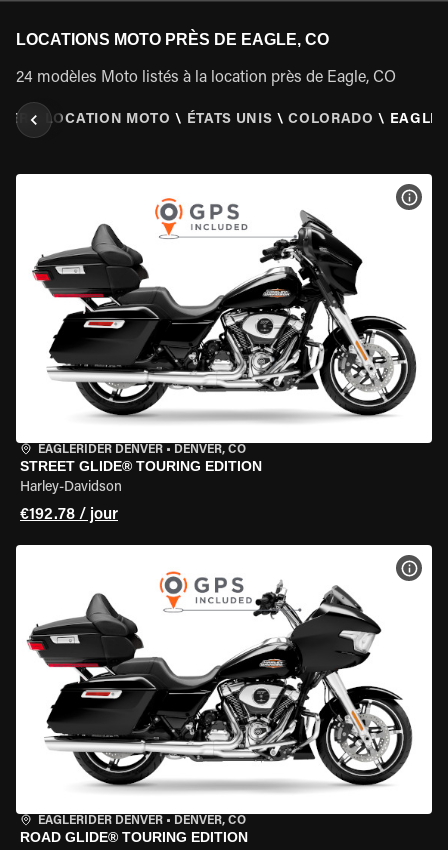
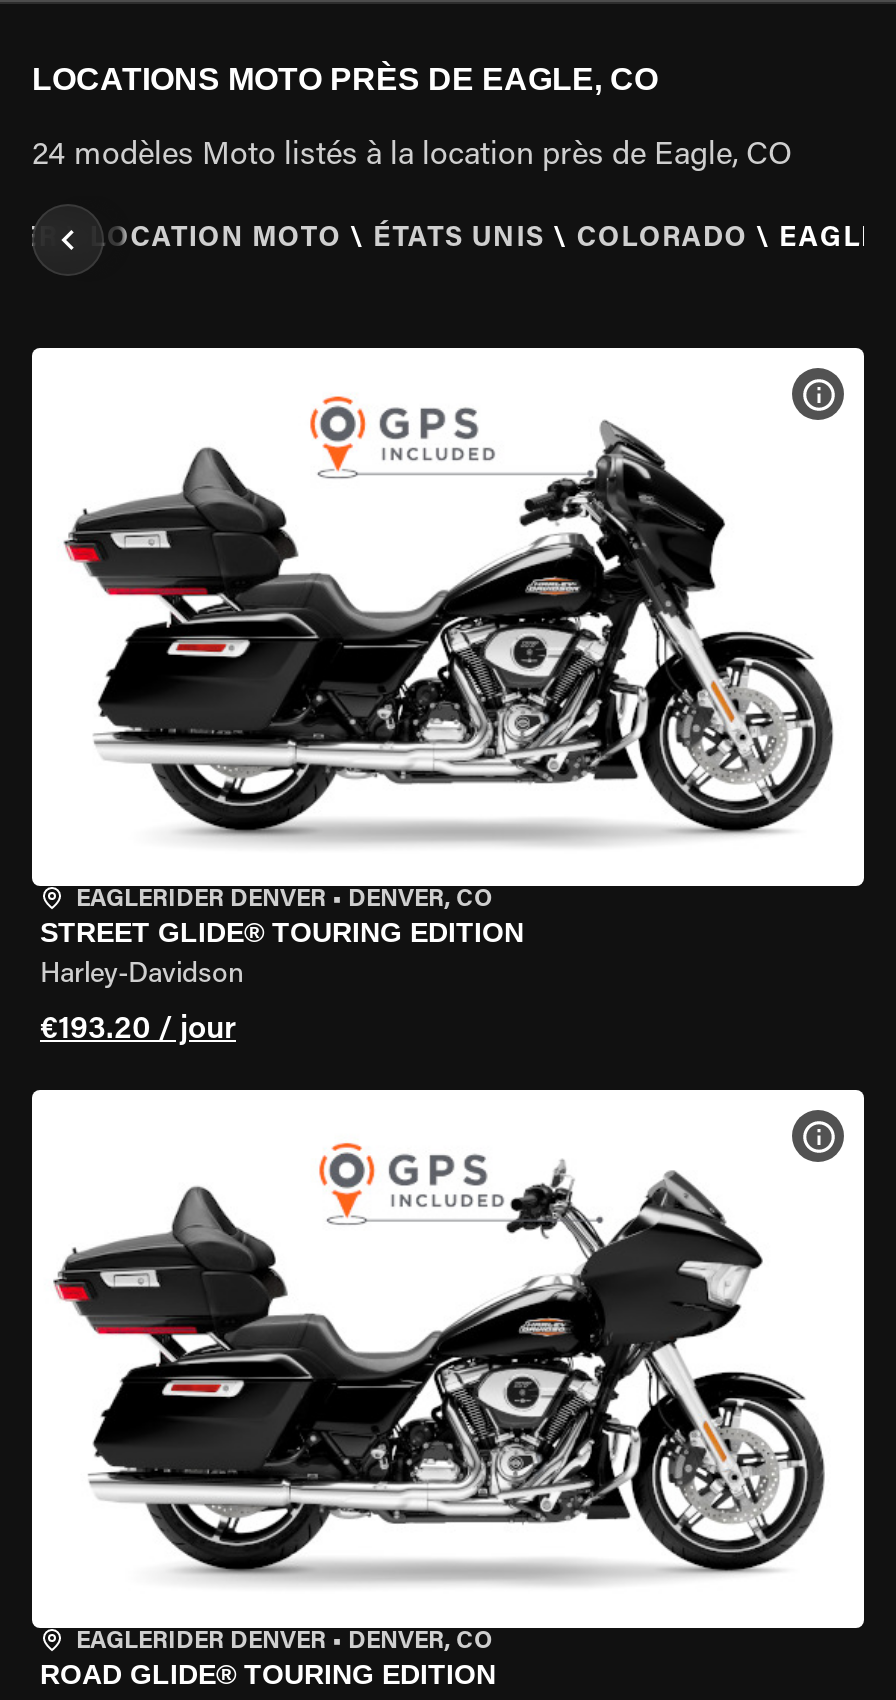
[20,507,118,523] €192.78 / jour -> [40,1014,236,1046] €193.20 / jour

